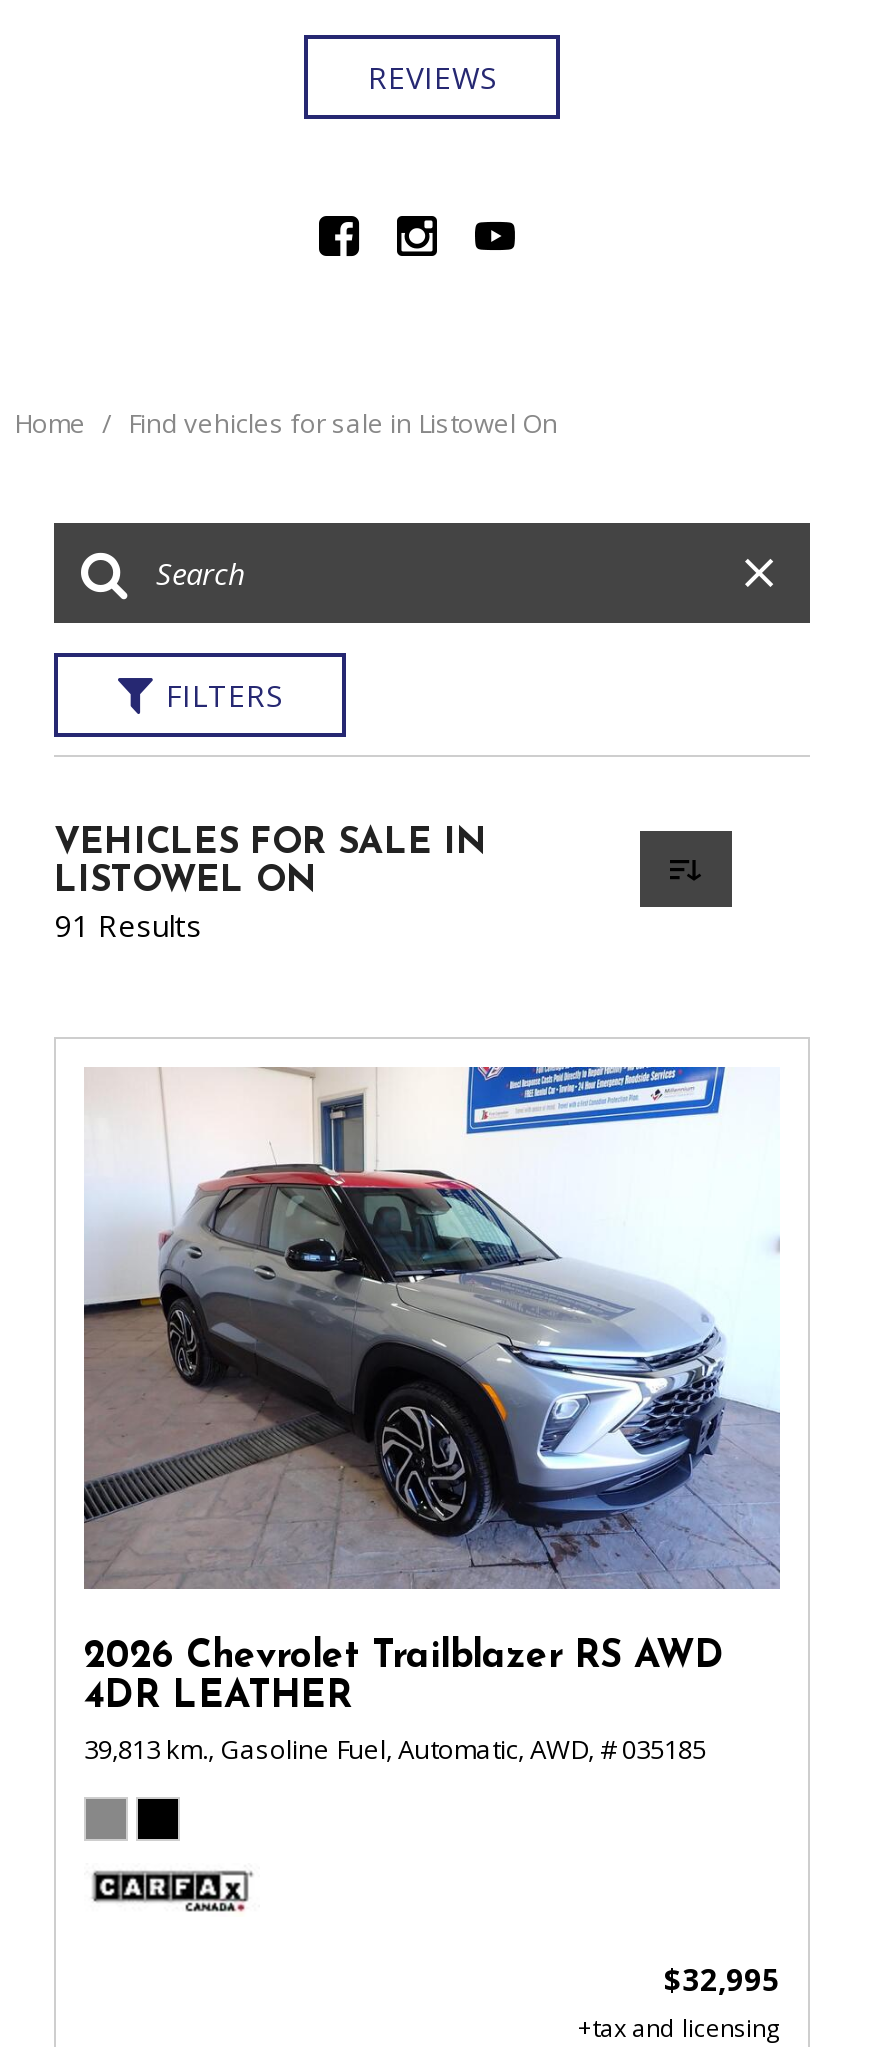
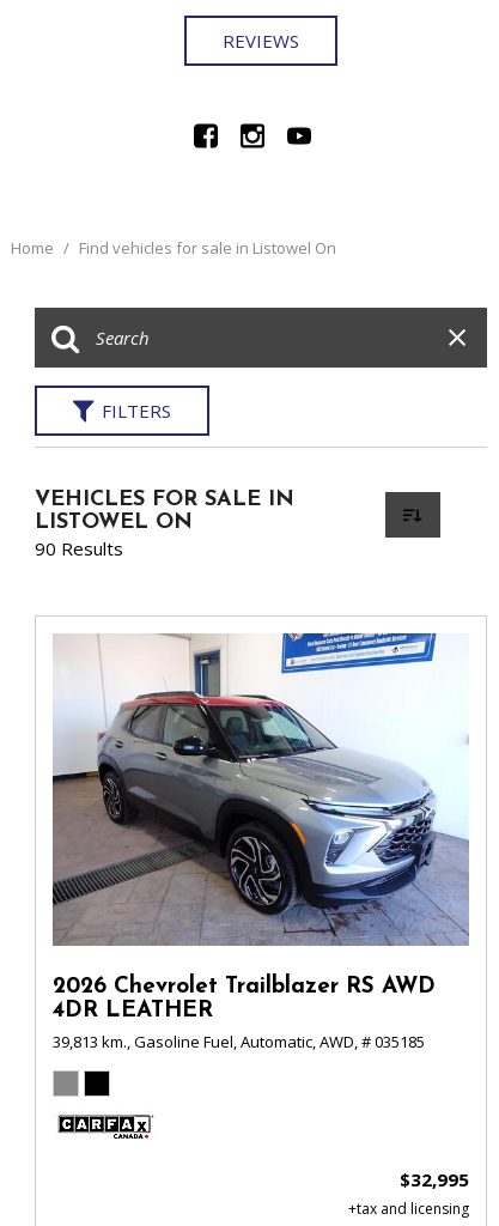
[54,906,202,946] 91 Results -> [35,537,123,561] 90 Results

